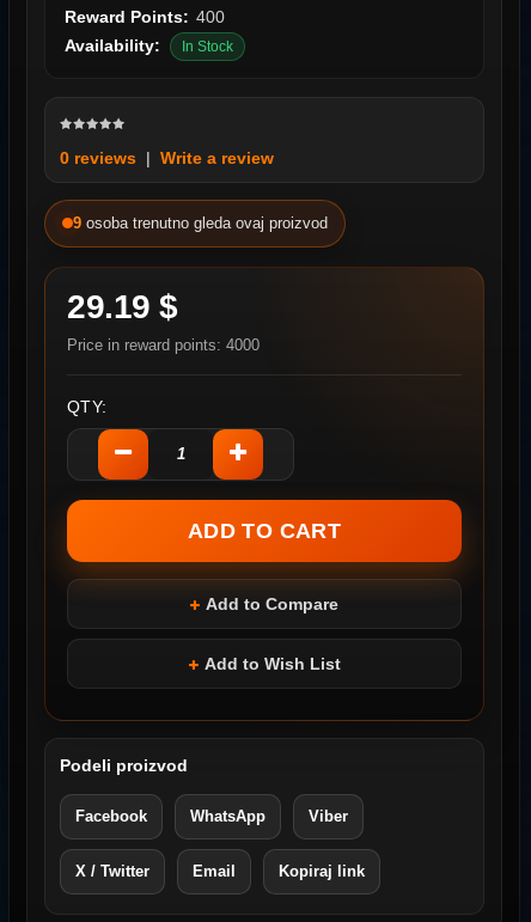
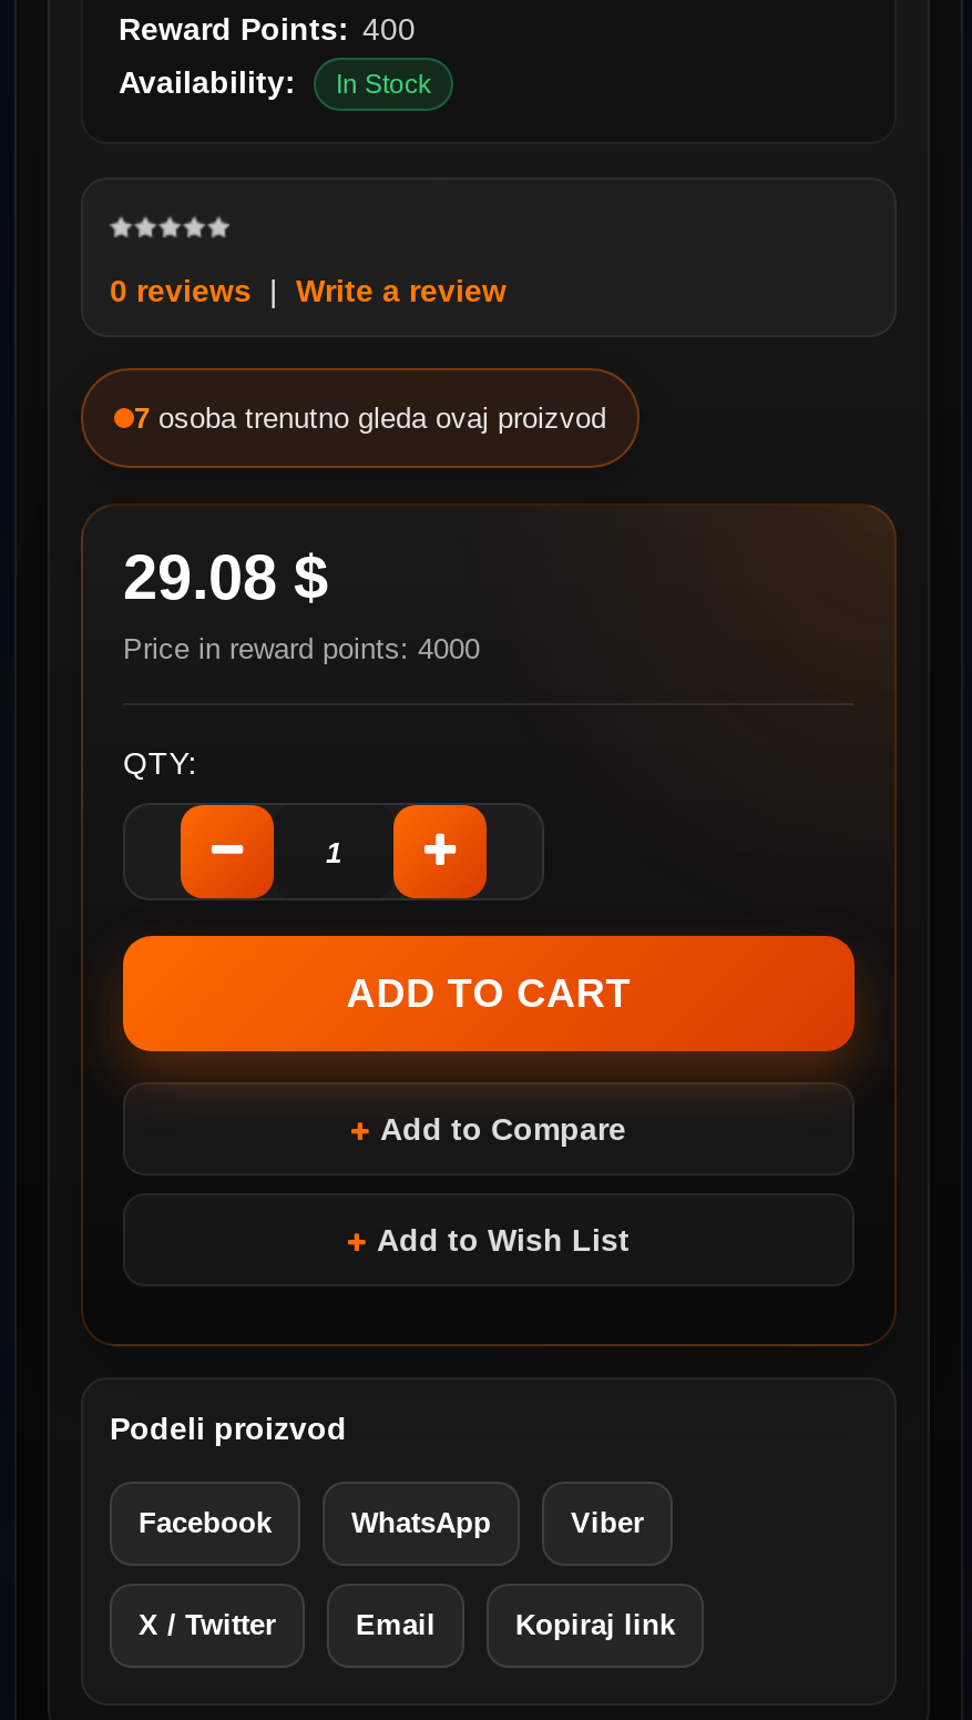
[73,214,328,232] 9 osoba trenutno gleda ovaj proizvod -> [134,401,606,434] 7 osoba trenutno gleda ovaj proizvod
[67,288,178,325] 29.19 $ -> [123,544,328,613] 29.08 $

